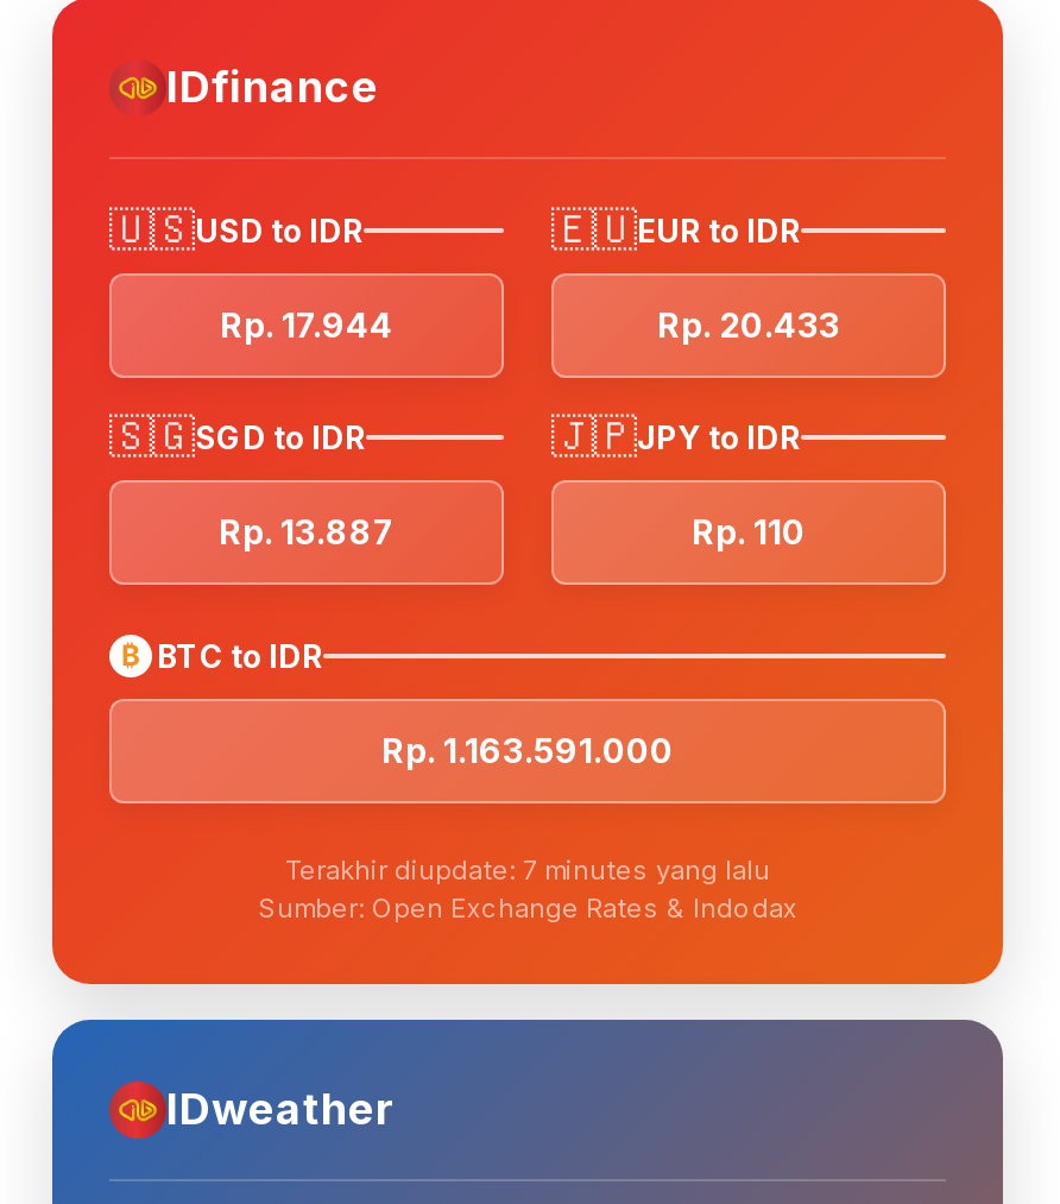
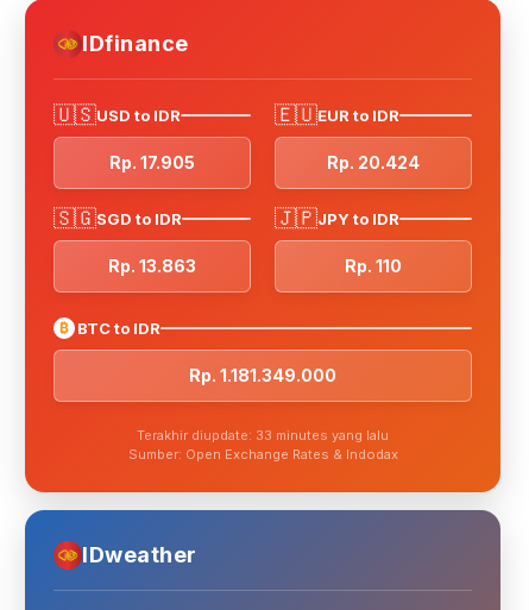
[220,305,393,345] Rp. 17.944 -> [109,152,195,173] Rp. 17.905
[657,305,840,345] Rp. 20.433 -> [327,152,420,173] Rp. 20.424
[219,511,395,552] Rp. 13.887 -> [108,256,196,276] Rp. 13.863
[381,730,674,770] Rp. 1.163.591.000 -> [189,365,336,385] Rp. 1.181.349.000
[285,854,770,887] Terakhir diupdate: 7 minutes yang lalu -> [137,427,389,444] Terakhir diupdate: 33 minutes yang lalu

